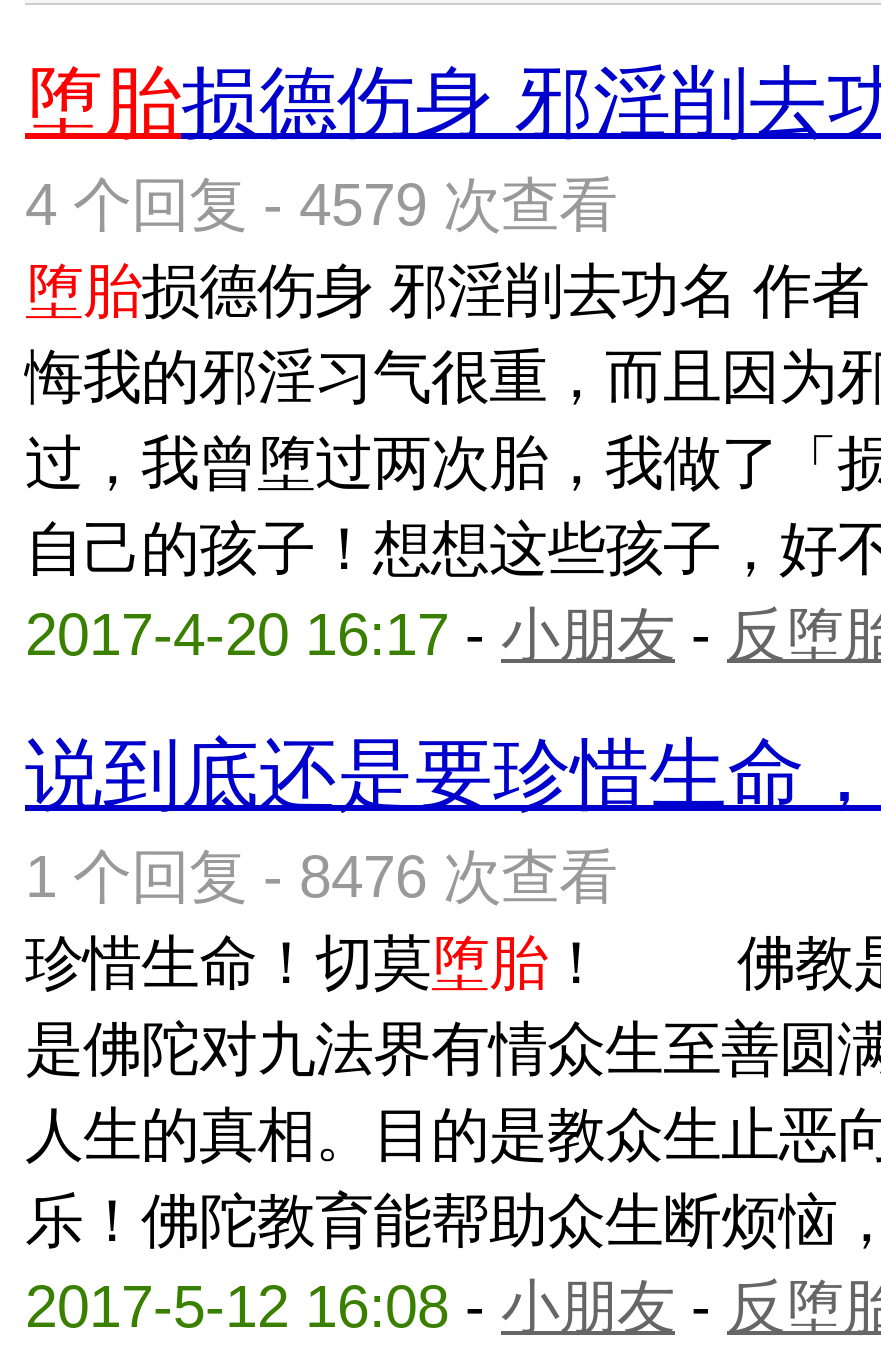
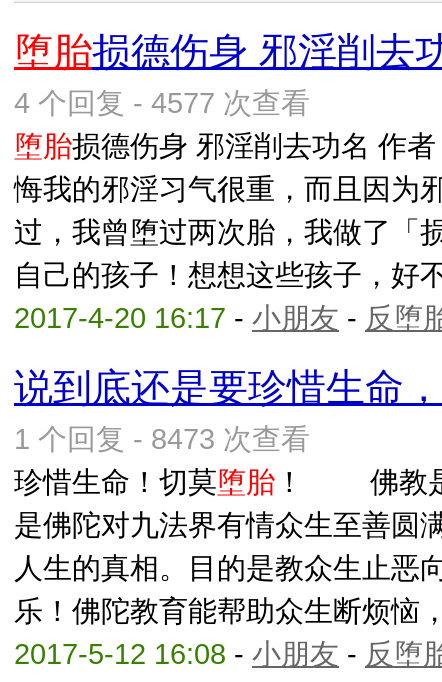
[25,171,617,237] 4 个回复 - 4579 次查看 -> [14,86,310,119] 4 个回复 - 4577 次查看
[25,843,617,909] 1 个回复 - 8476 次查看 -> [14,422,310,455] 1 个回复 - 8473 次查看

